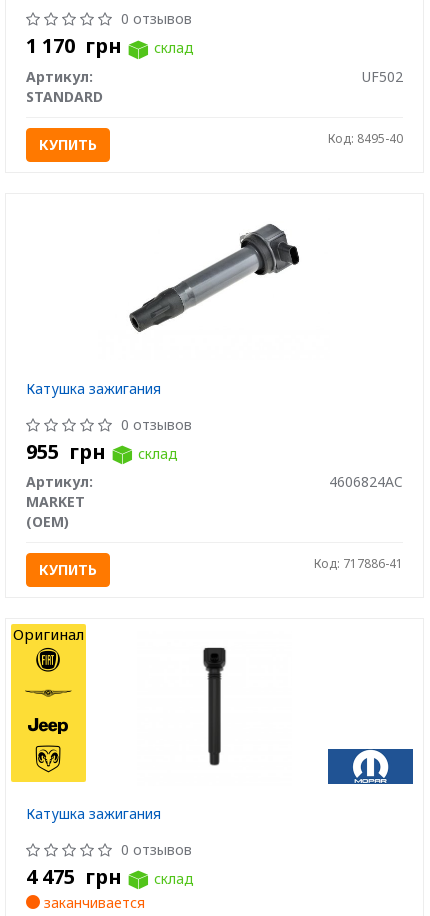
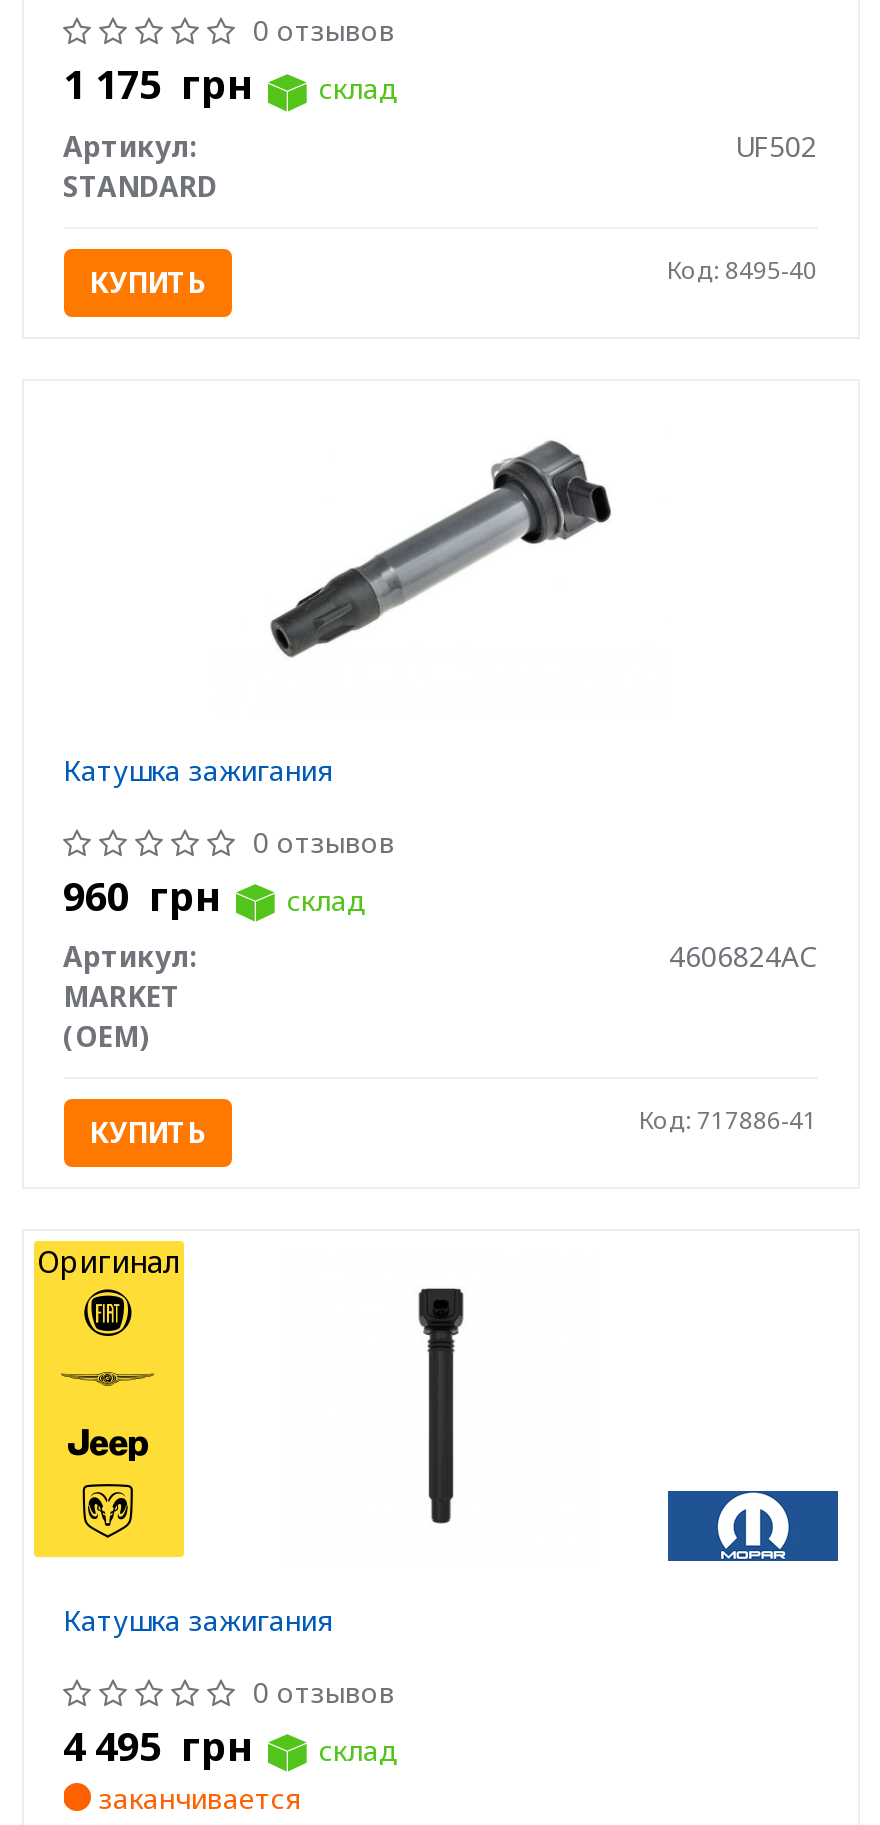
[25,32,193,59] 1 170 грн склад -> [63,57,399,111] 1 175 грн склад
[25,437,177,464] 955 грн склад -> [63,868,367,922] 960 грн склад
[25,863,193,890] 4 475 грн склад -> [63,1719,399,1773] 4 495 грн склад

